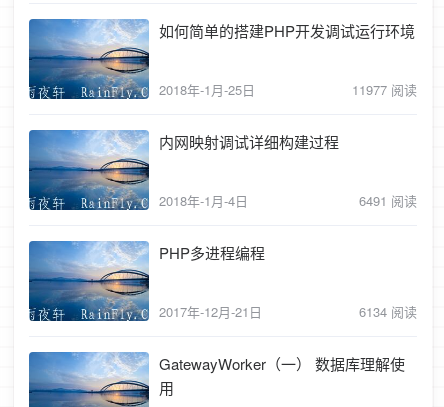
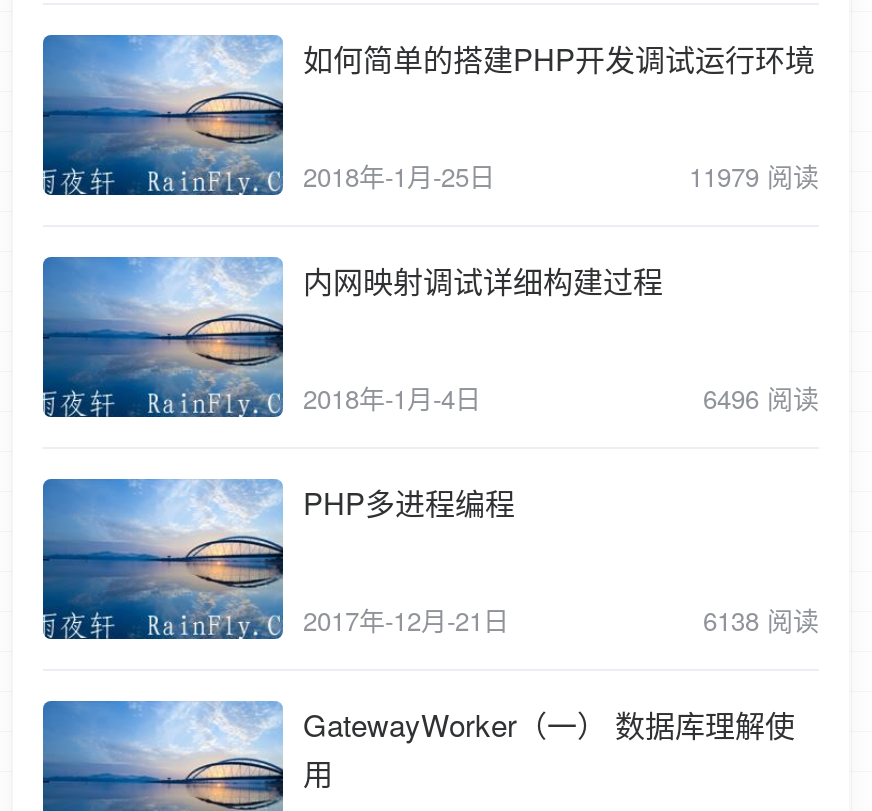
[352,80,417,99] 11977 阅读 -> [689,157,819,195] 11979 阅读
[359,191,417,210] 6491 阅读 -> [703,379,819,417] 6496 阅读
[359,302,417,321] 6134 阅读 -> [703,601,819,639] 6138 阅读

